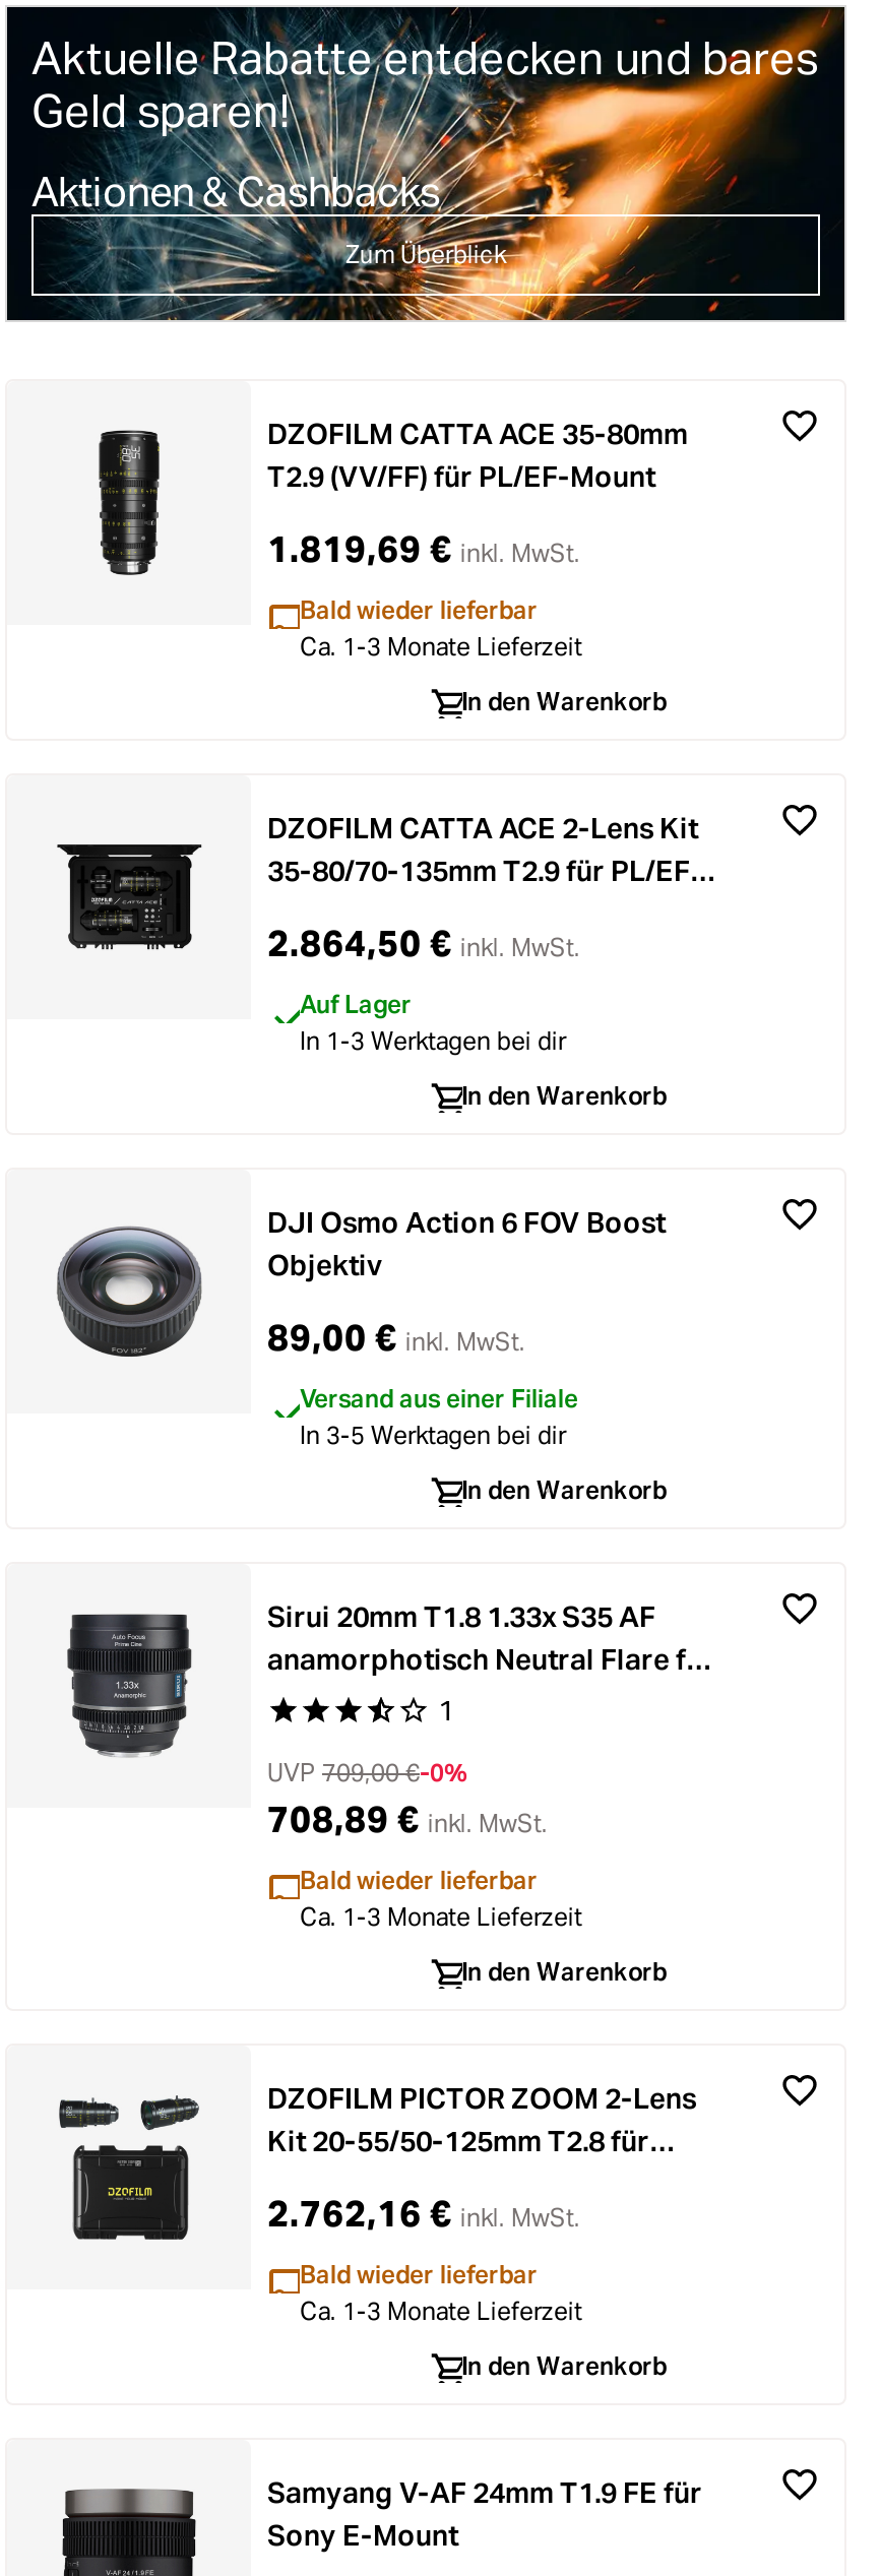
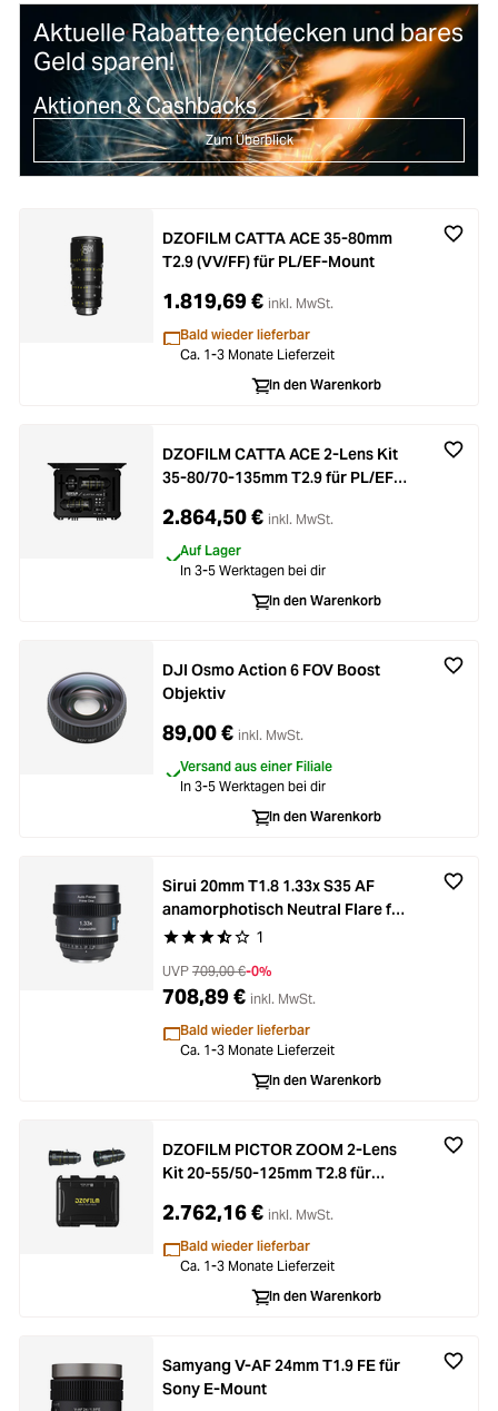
[300,1025,566,1056] In 1-3 Werktagen bei dir -> [180,562,326,579] In 3-5 Werktagen bei dir

